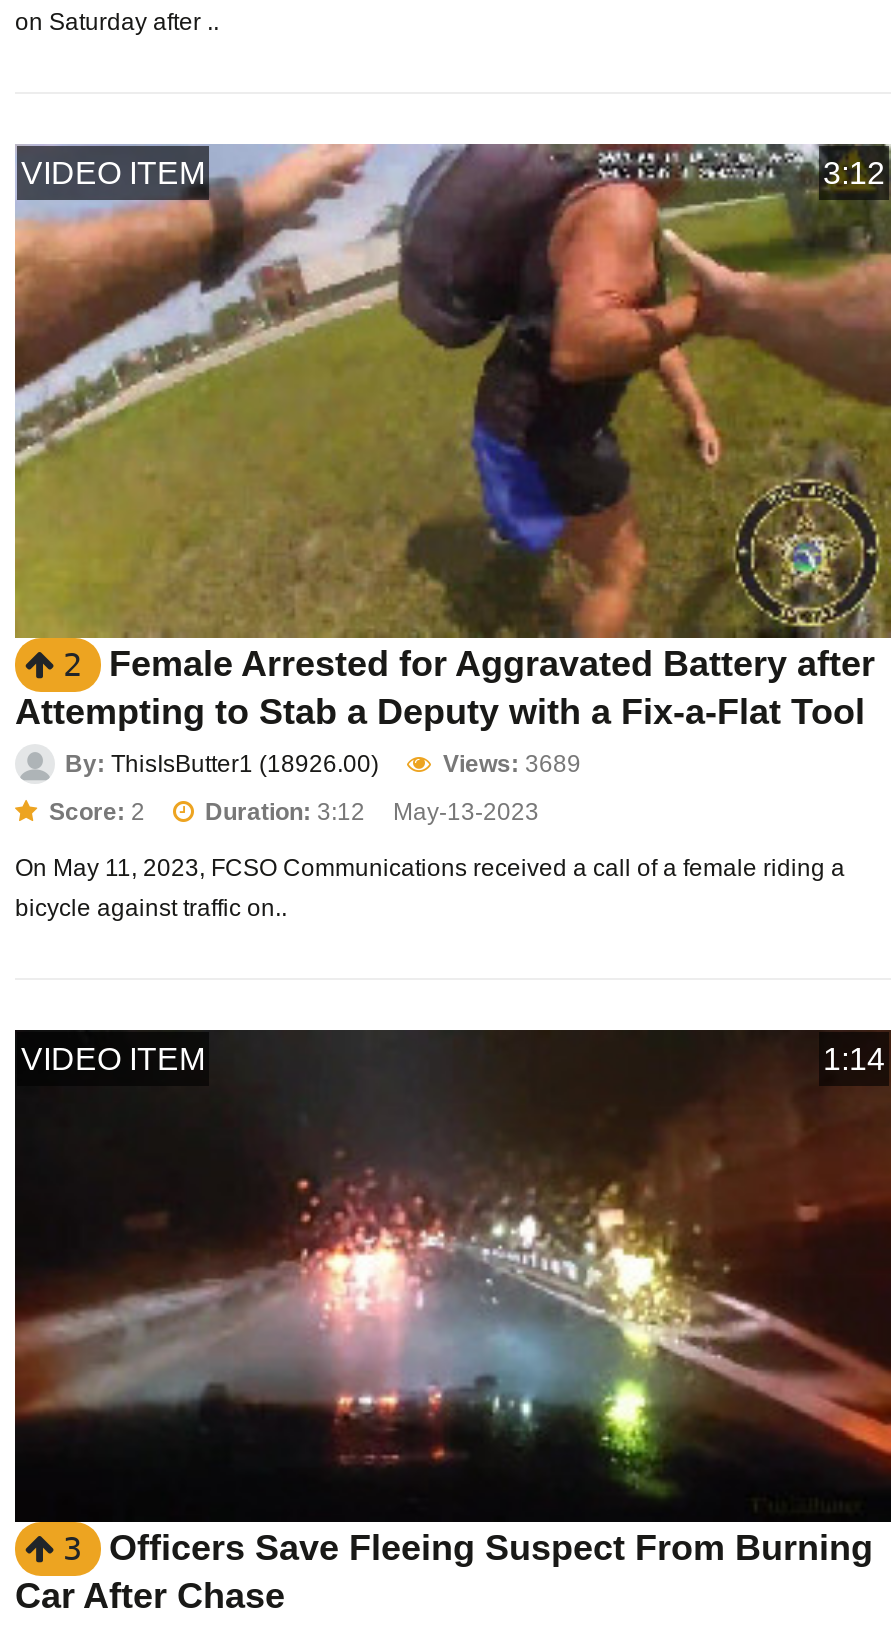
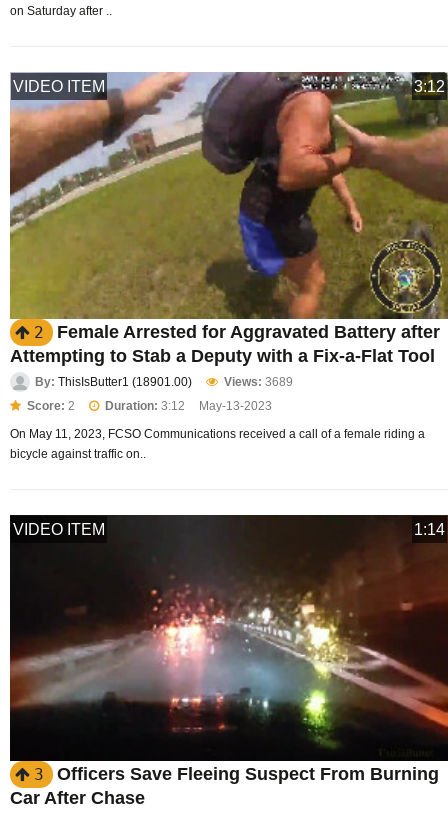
[65,749,379,777] By: ThisIsButter1 (18926.00) -> [35,375,192,389] By: ThisIsButter1 (18901.00)

